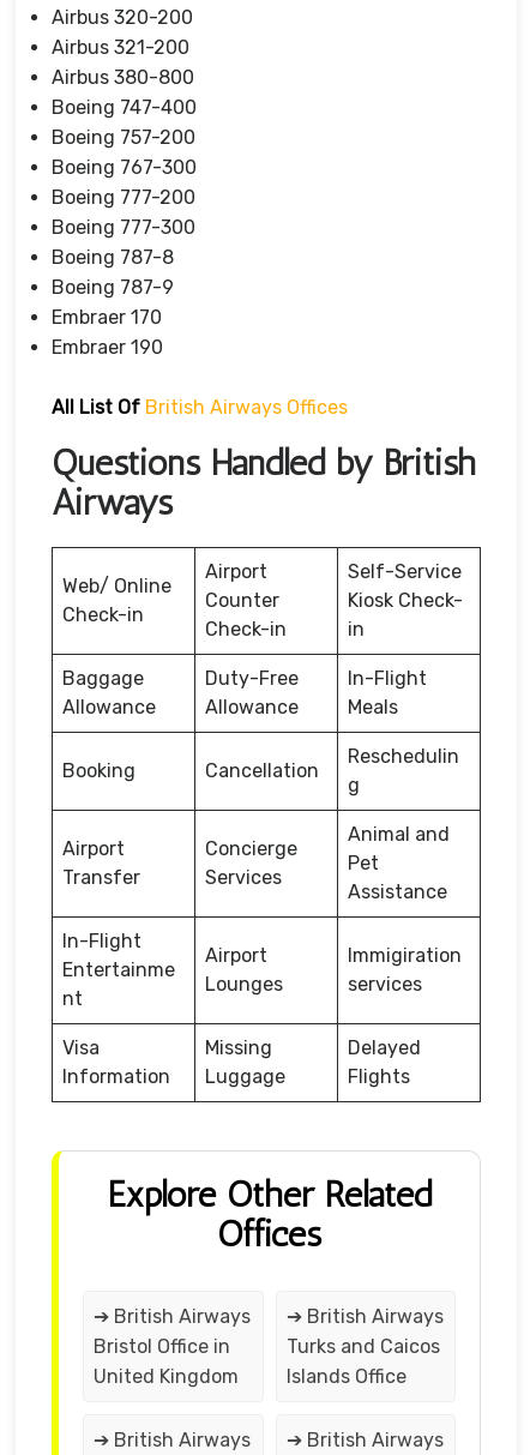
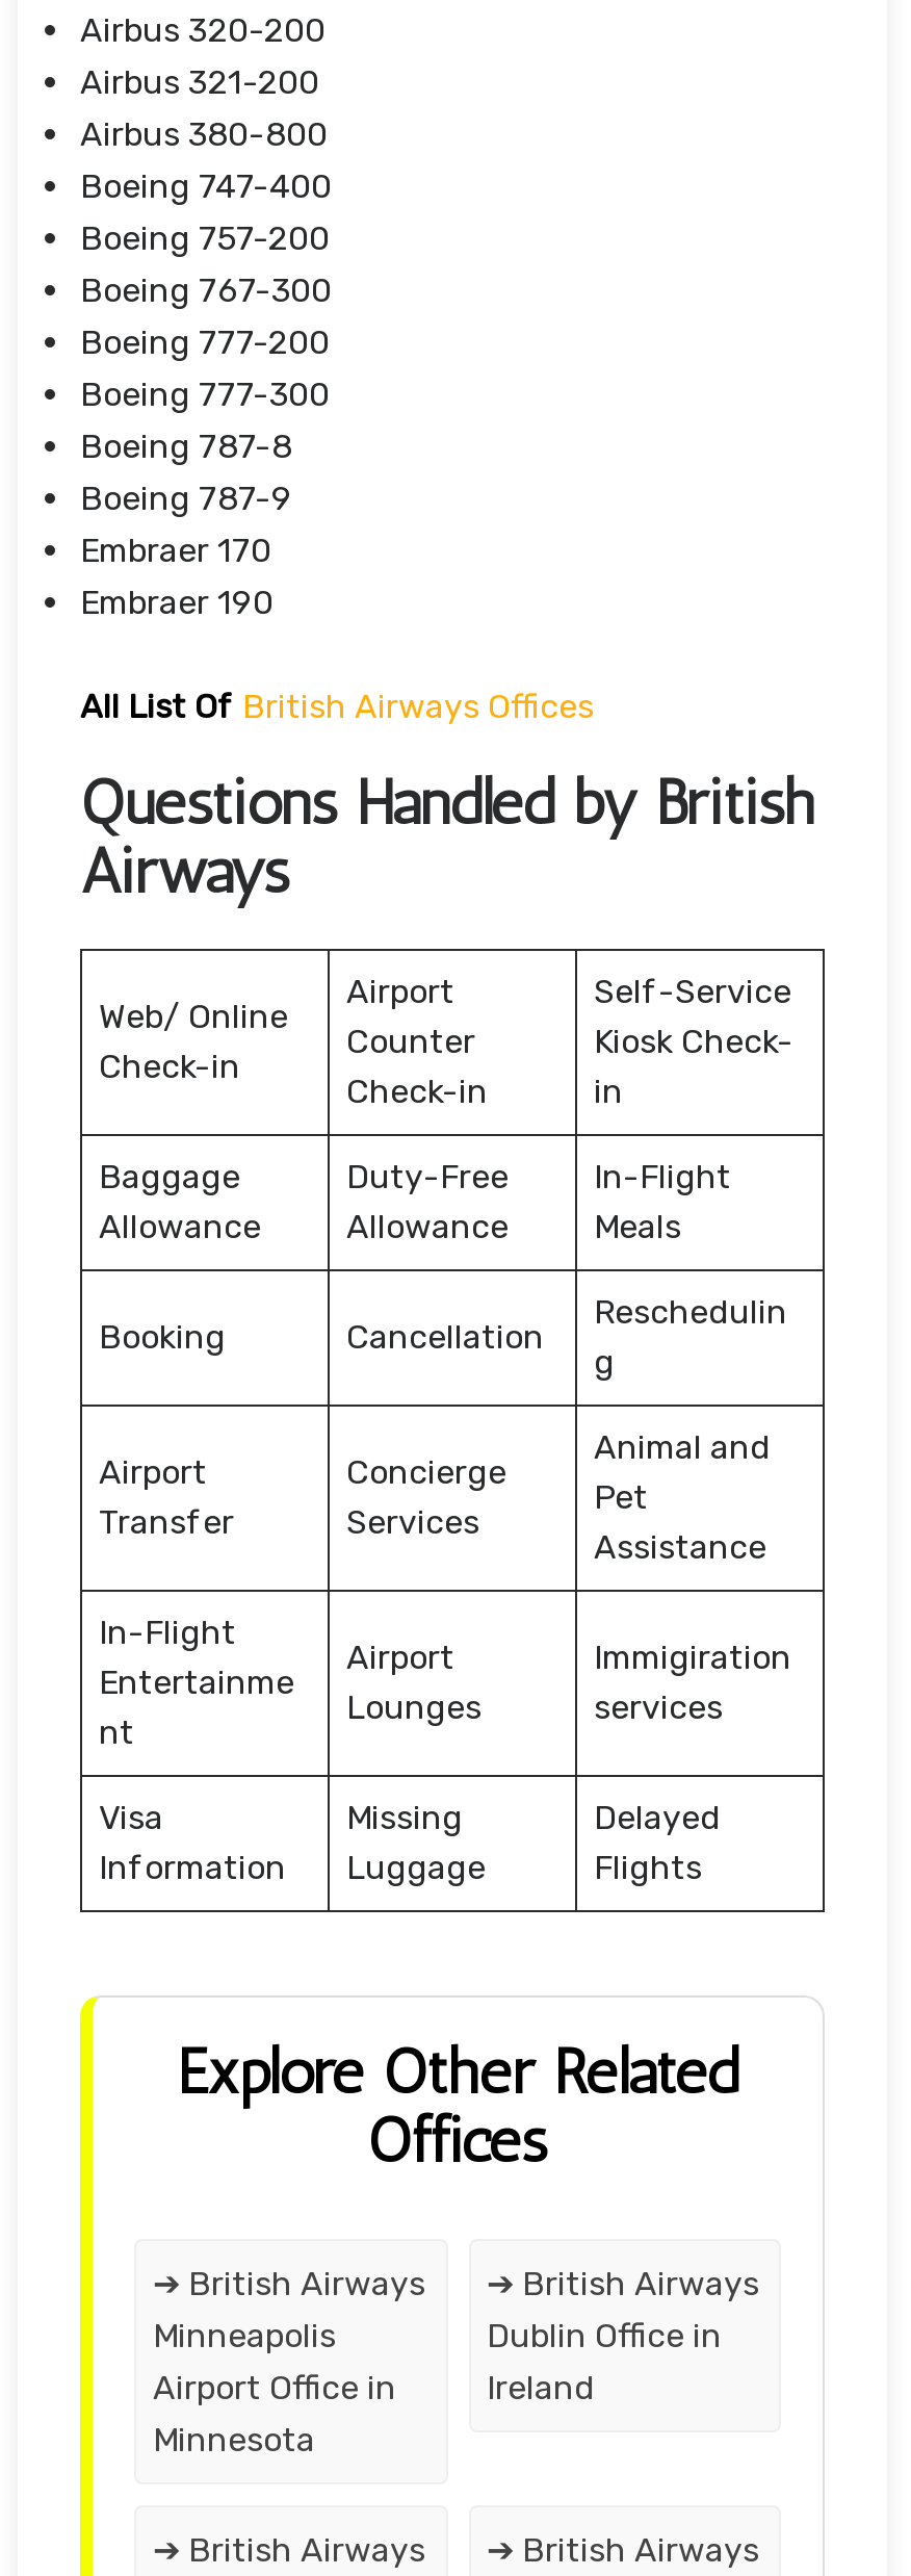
[94,1335,239,1387] Bristol Office in | United Kingdom -> [153,2315,396,2459] Minneapolis | Airport Office in | Minnesota
[286,1335,439,1387] Turks and Caicos | Islands Office -> [487,2315,722,2407] Dublin Office in | Ireland

